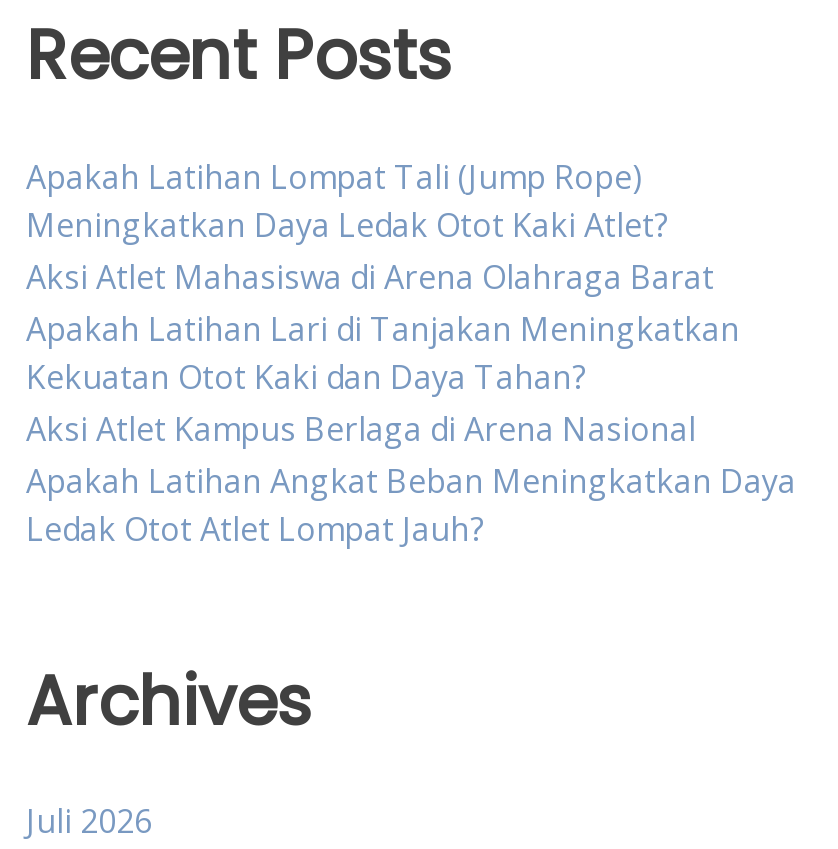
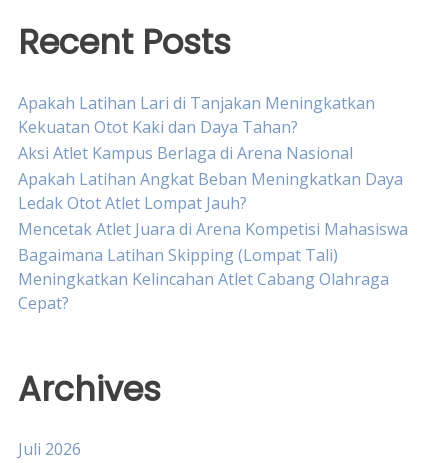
[26,154,714,298] Apakah Latihan Lompat Tali (Jump Rope) | Meningkatkan Daya Ledak Otot Kaki Atlet? | Aksi Atlet Mahasiswa di Arena Olahraga Barat -> none
moved [26,306,796,550] -> [18,91,403,213]: Apakah Latihan Lari di Tanjakan Meningkatkan | Kekuatan Otot Kaki dan Daya Tahan? | Aksi Atlet Kampus Berlaga di Arena Nasional | Apakah Latihan Angkat Beban Meningkatkan Daya | Ledak Otot Atlet Lompat Jauh?
none -> [18,217,408,313] Mencetak Atlet Juara di Arena Kompetisi Mahasiswa | Bagaimana Latihan Skipping (Lompat Tali) | Meningkatkan Kelincahan Atlet Cabang Olahraga | Cepat?

